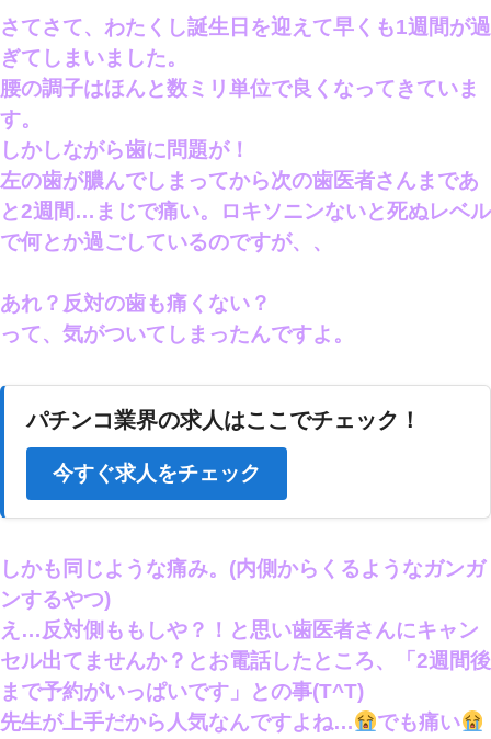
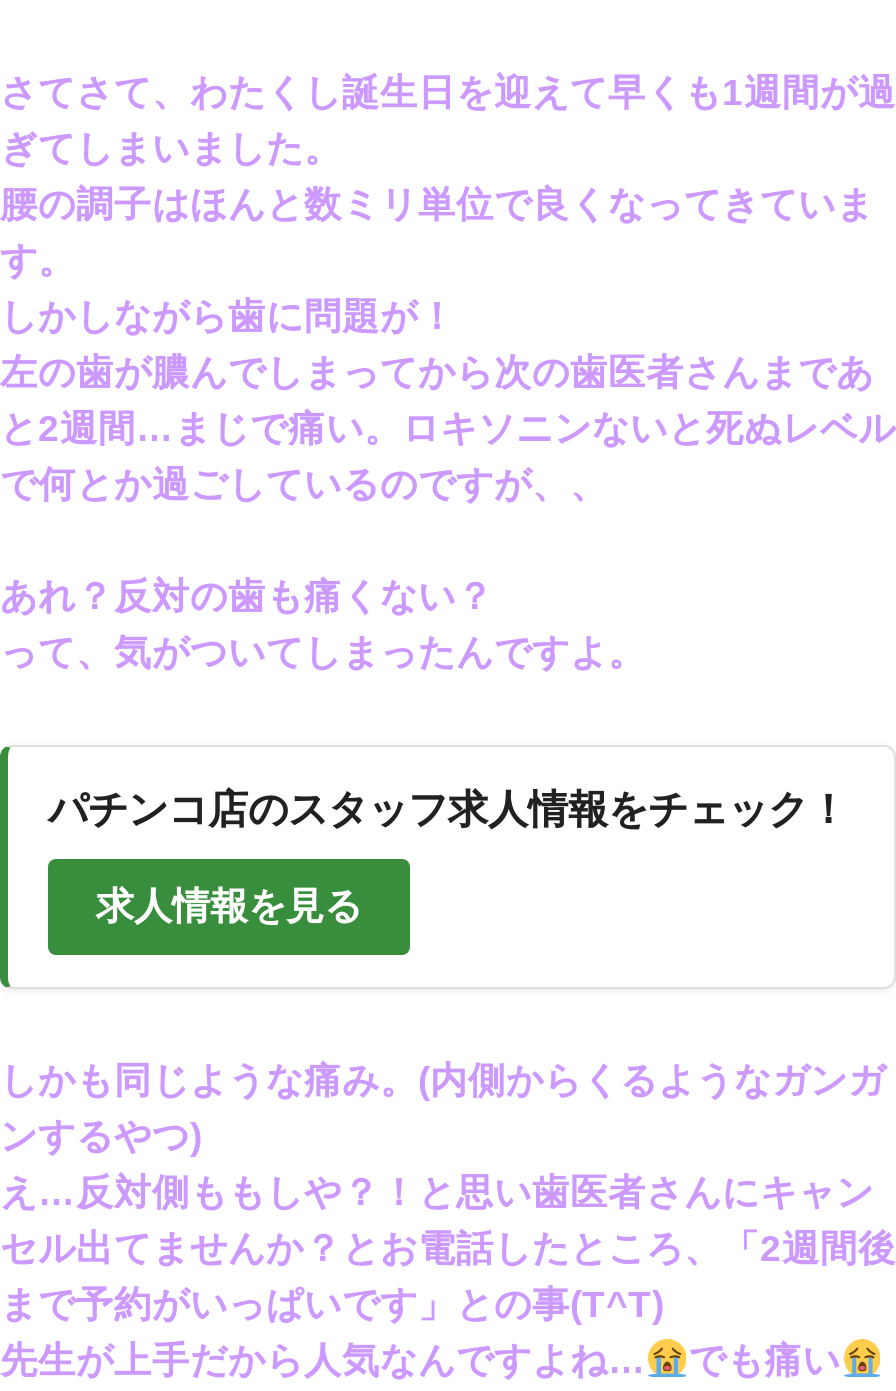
[26,408,421,432] パチンコ業界の求人はここでチェック！ -> [48,787,848,831] パチンコ店のスタッフ求人情報をチェック！
[53,461,261,485] 今すぐ求人をチェック -> [96,885,362,927] 求人情報を見る

